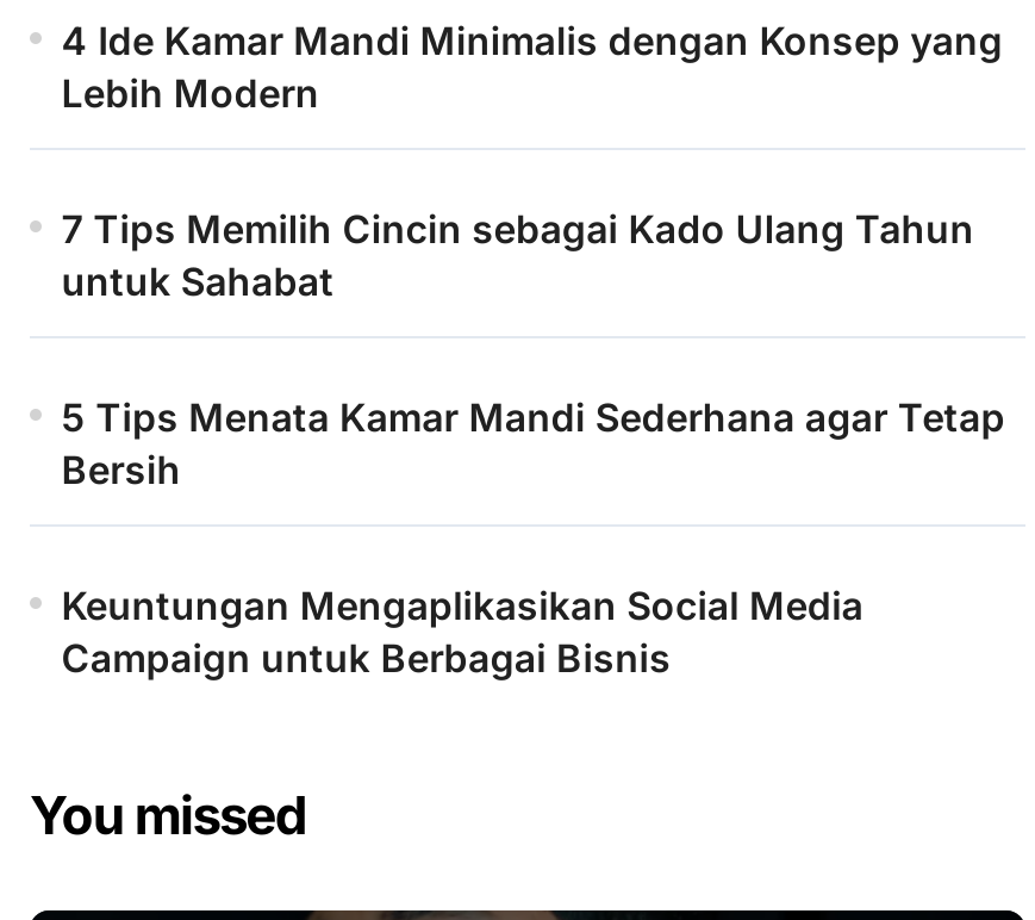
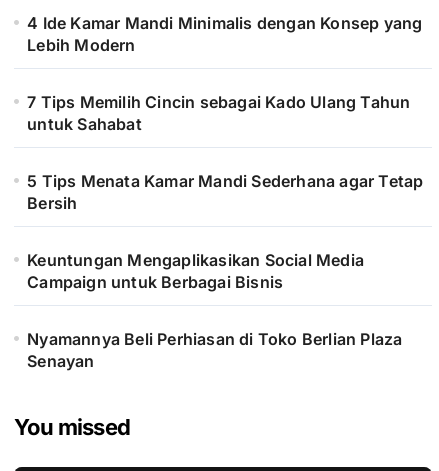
none -> [27,329,402,371] Nyamannya Beli Perhiasan di Toko Berlian Plaza | Senayan

